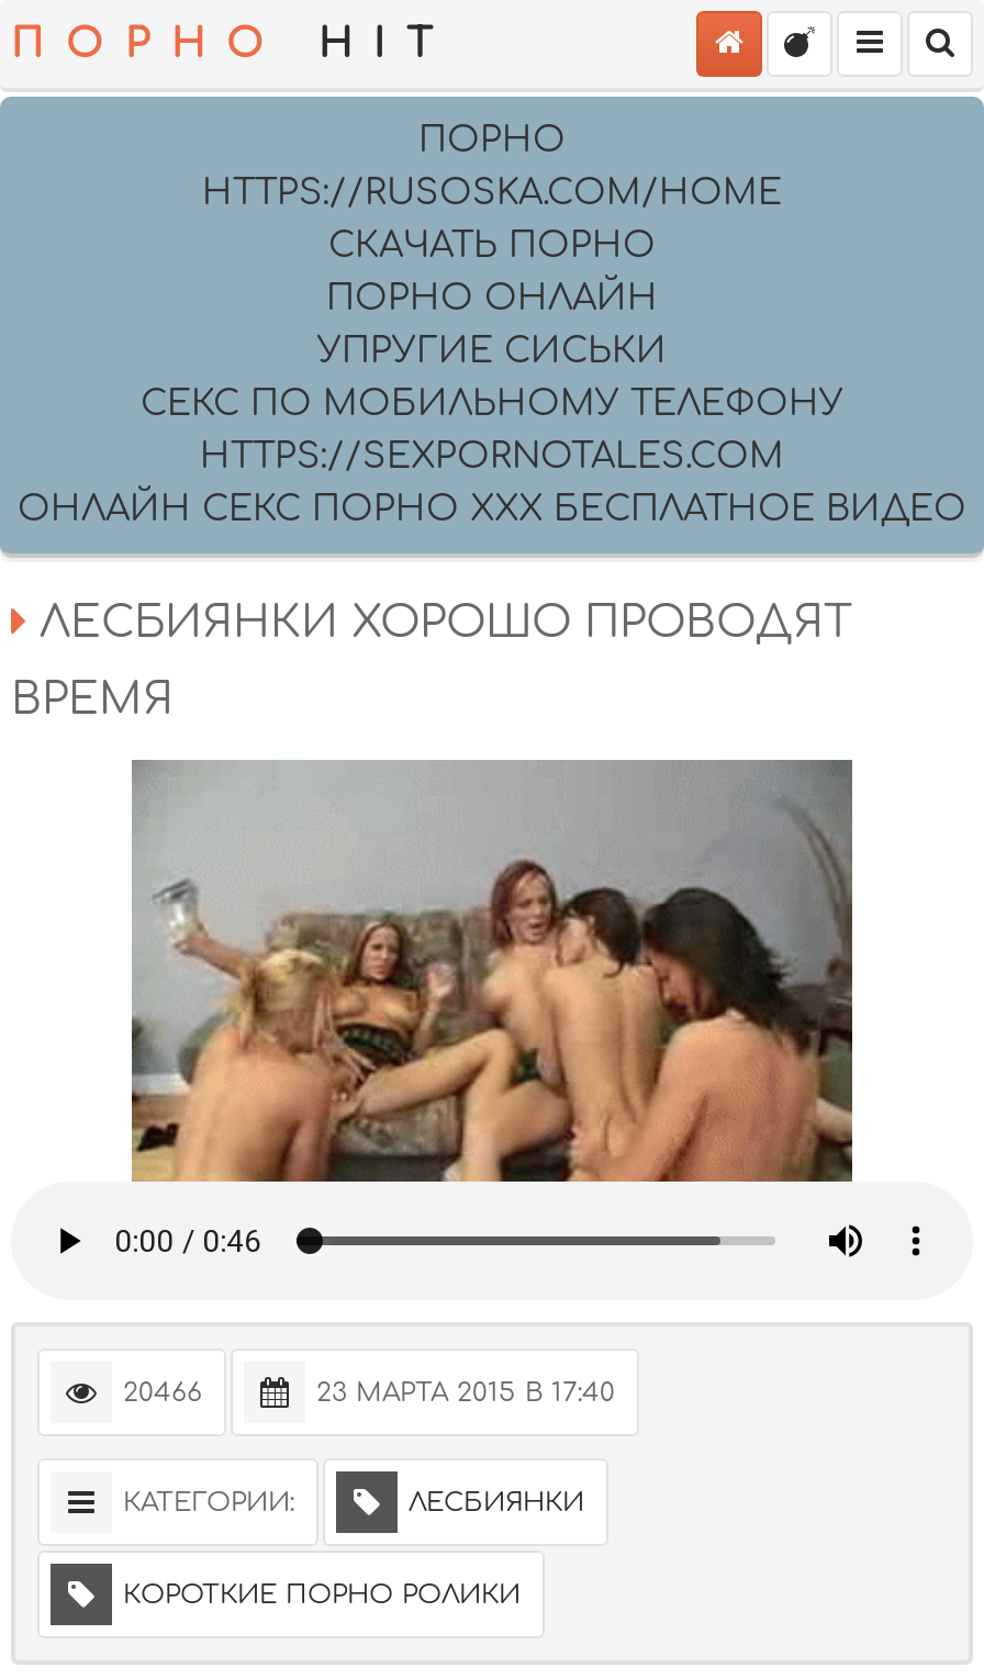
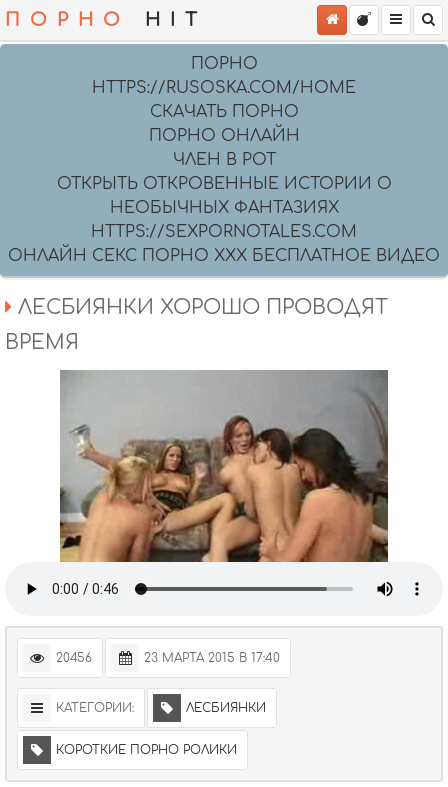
[141,332,843,424] УПРУГИЕ СИСЬКИ | СЕКС ПО МОБИЛЬНОМУ ТЕЛЕФОНУ -> [56,151,391,217] ЧЛЕН В РОТ | ОТКРЫТЬ ОТКРОВЕННЫЕ ИСТОРИИ О | НЕОБЫЧНЫХ ФАНТАЗИЯХ
[123,1378,202,1409] 20466 -> [56,651,92,665] 20456

